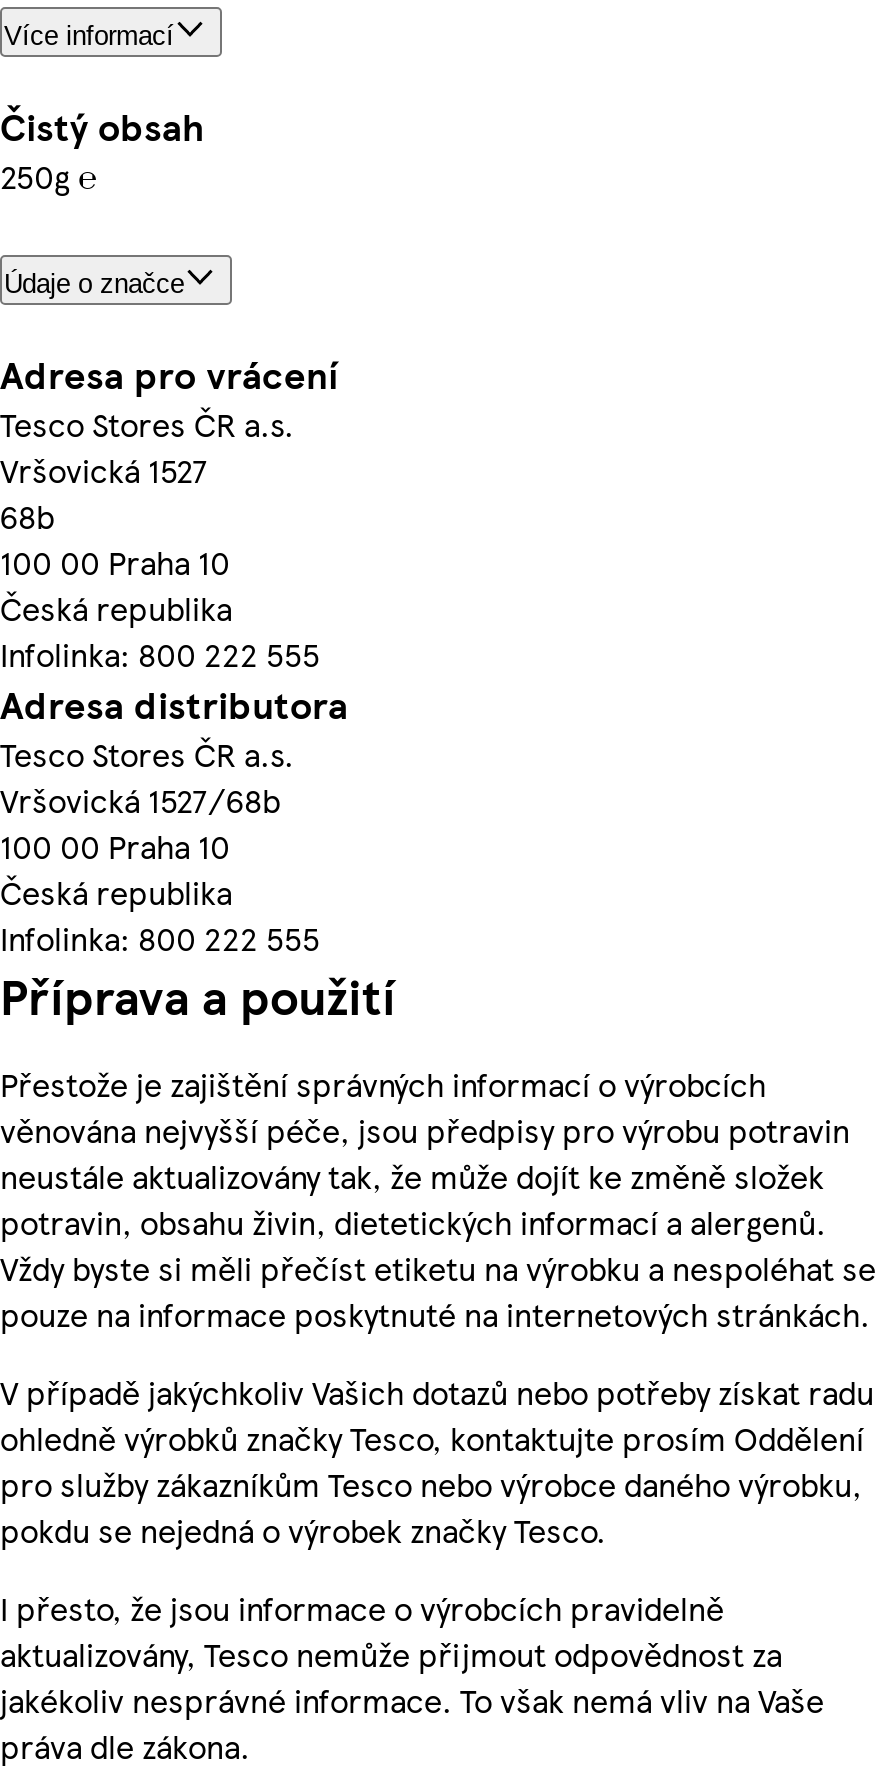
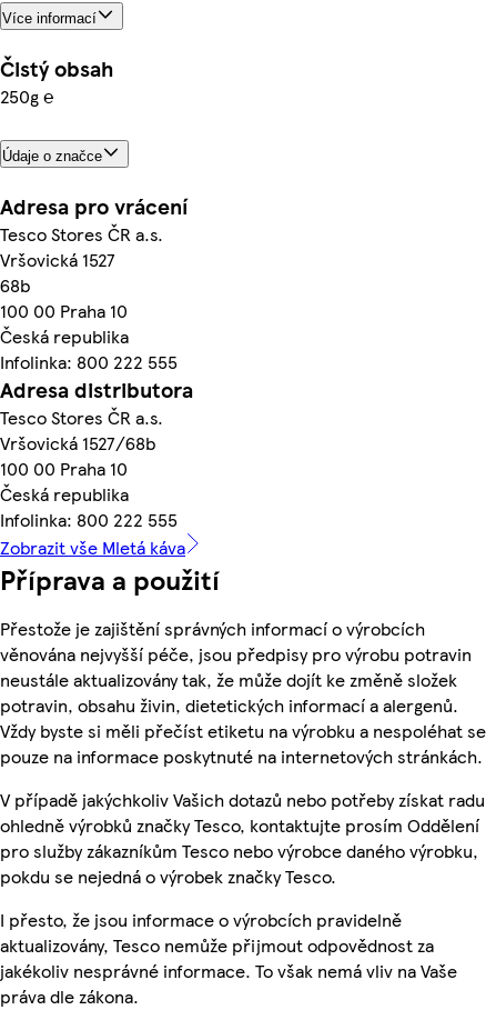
none -> [0,535,185,560] Zobrazit vše Mletá káva

